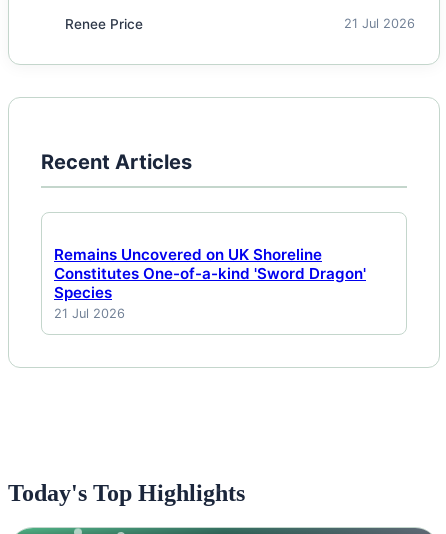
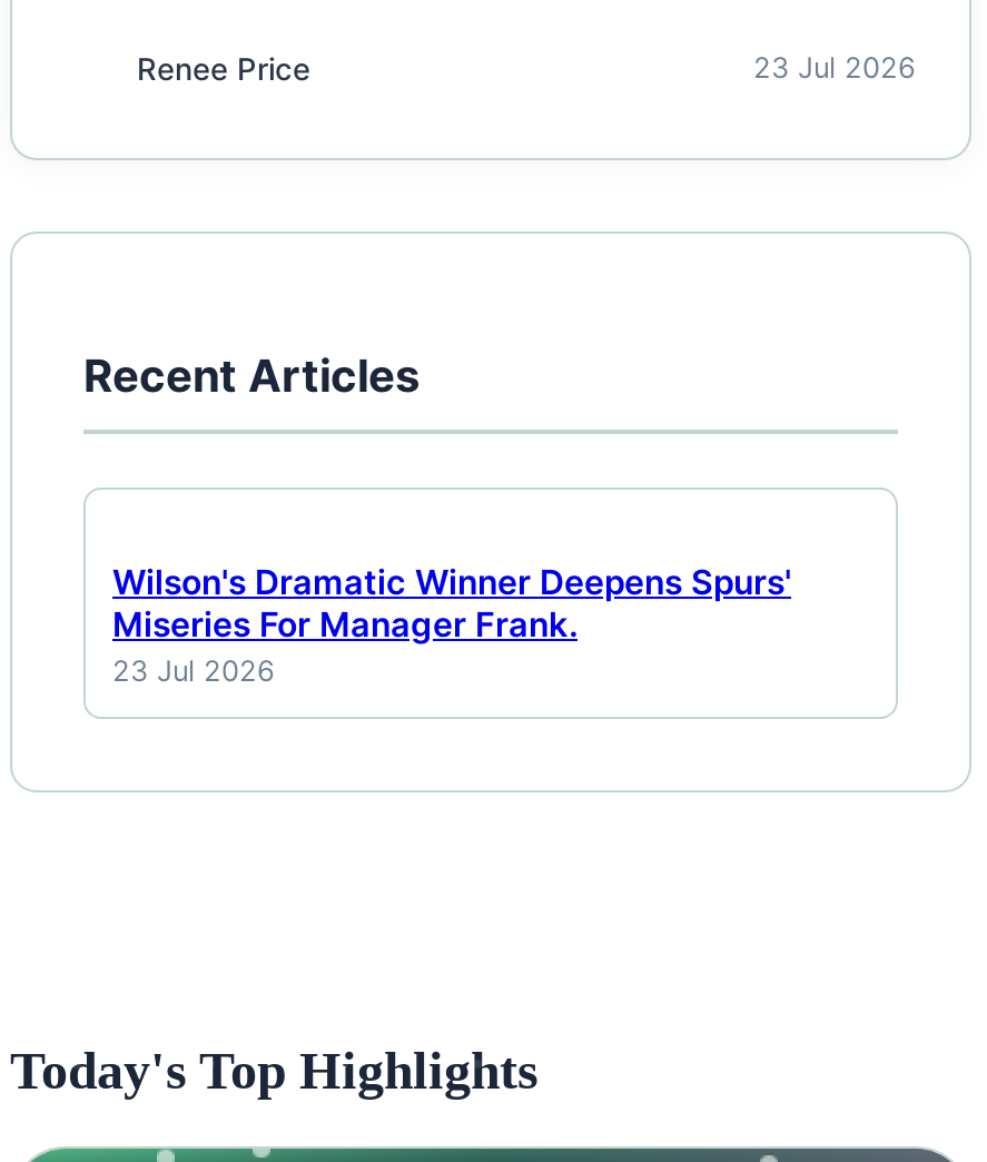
[344,16,415,31] 21 Jul 2026 -> [753,52,916,85] 23 Jul 2026
[54,245,366,321] Remains Uncovered on UK Shoreline | Constitutes One-of-a-kind 'Sword Dragon' | Species | 21 Jul 2026 -> [112,561,791,688] Wilson's Dramatic Winner Deepens Spurs' | Miseries For Manager Frank. | 23 Jul 2026

